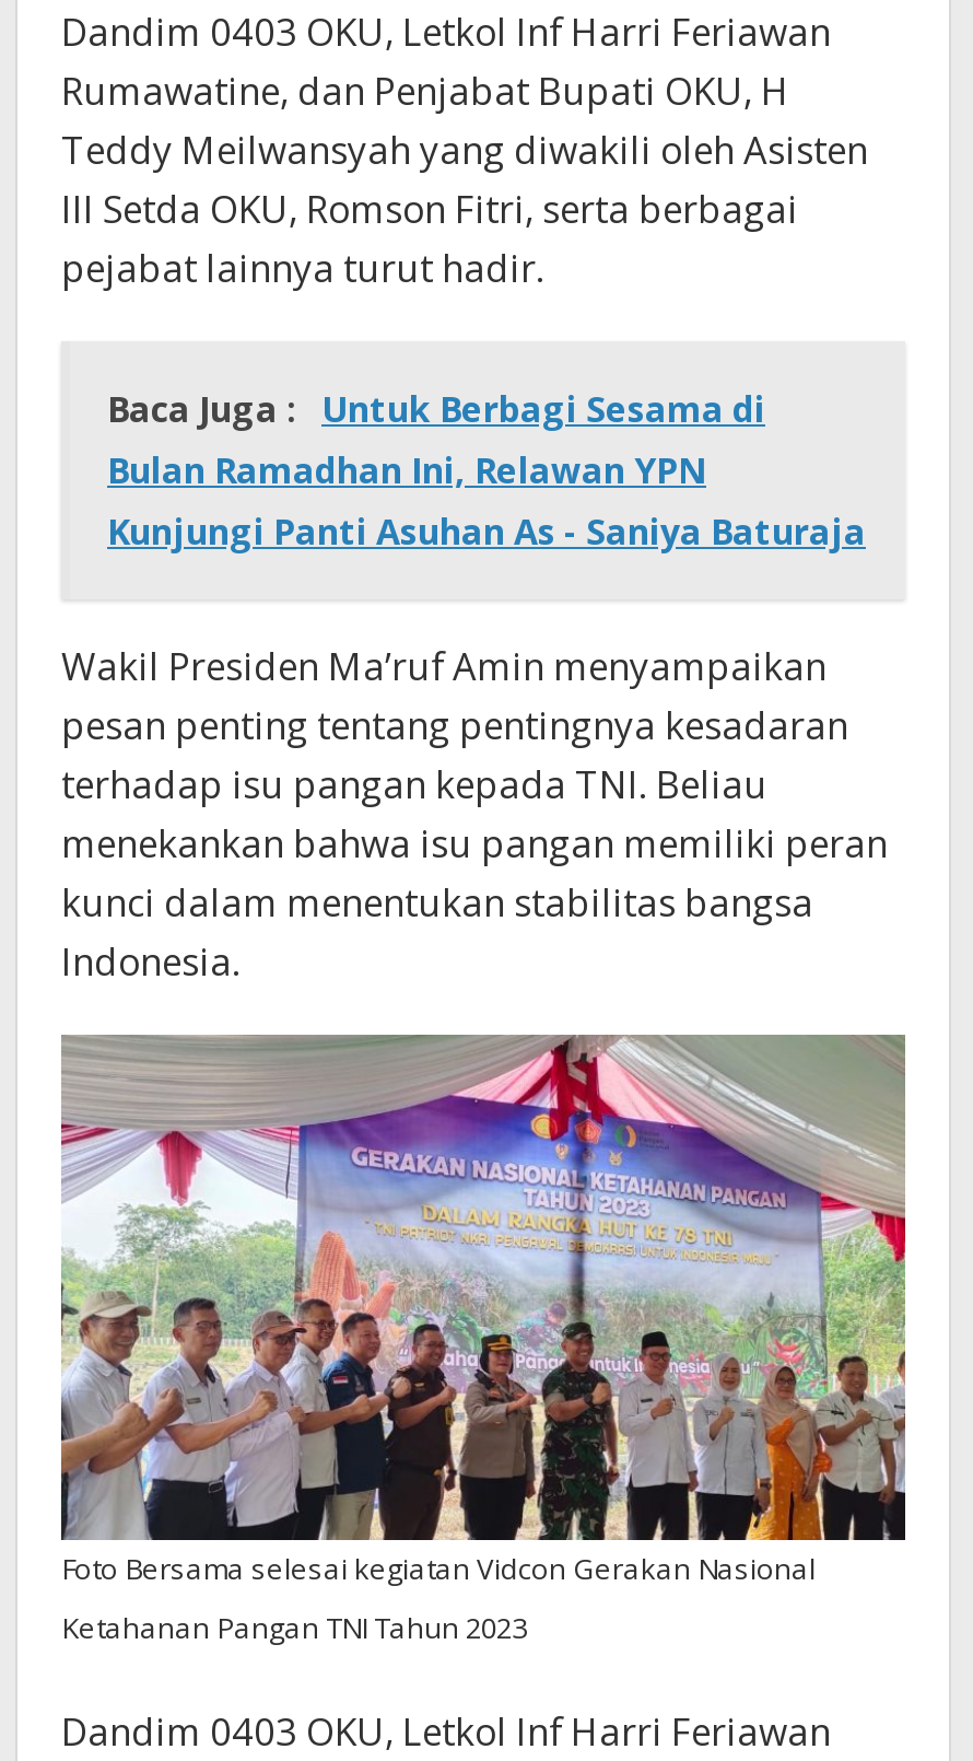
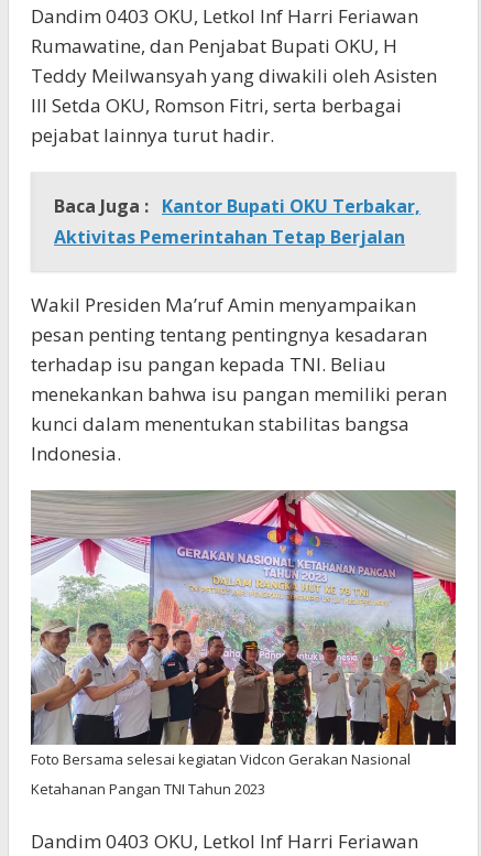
[107,384,866,555] Baca Juga : Untuk Berbagi Sesama di | Bulan Ramadhan Ini, Relawan YPN | Kunjungi Panti Asuhan As - Saniya Baturaja -> [54,193,420,248] Baca Juga : Kantor Bupati OKU Terbakar, | Aktivitas Pemerintahan Tetap Berjalan

